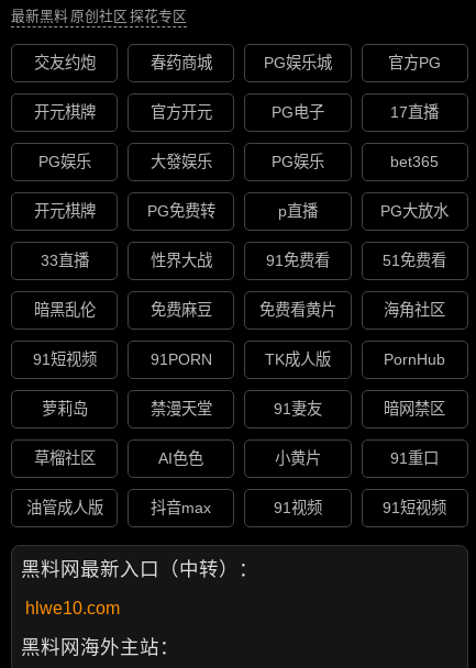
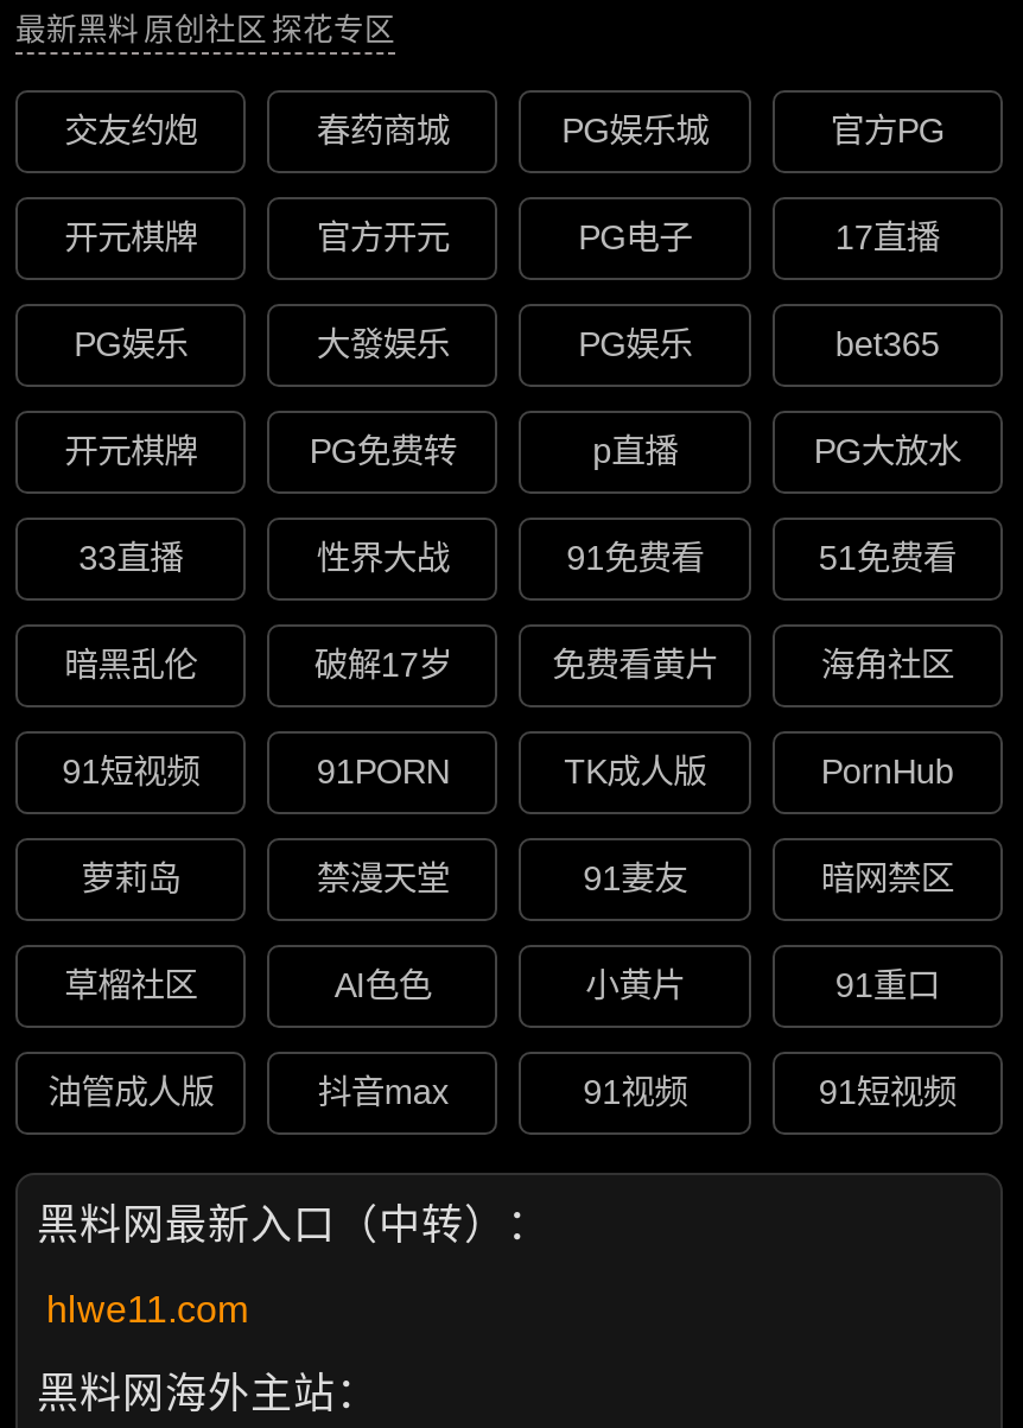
[150,301,212,319] 免费麻豆 -> [314,647,452,685] 破解17岁
[25,599,120,617] hlwe10.com -> [46,1289,248,1329] hlwe11.com

